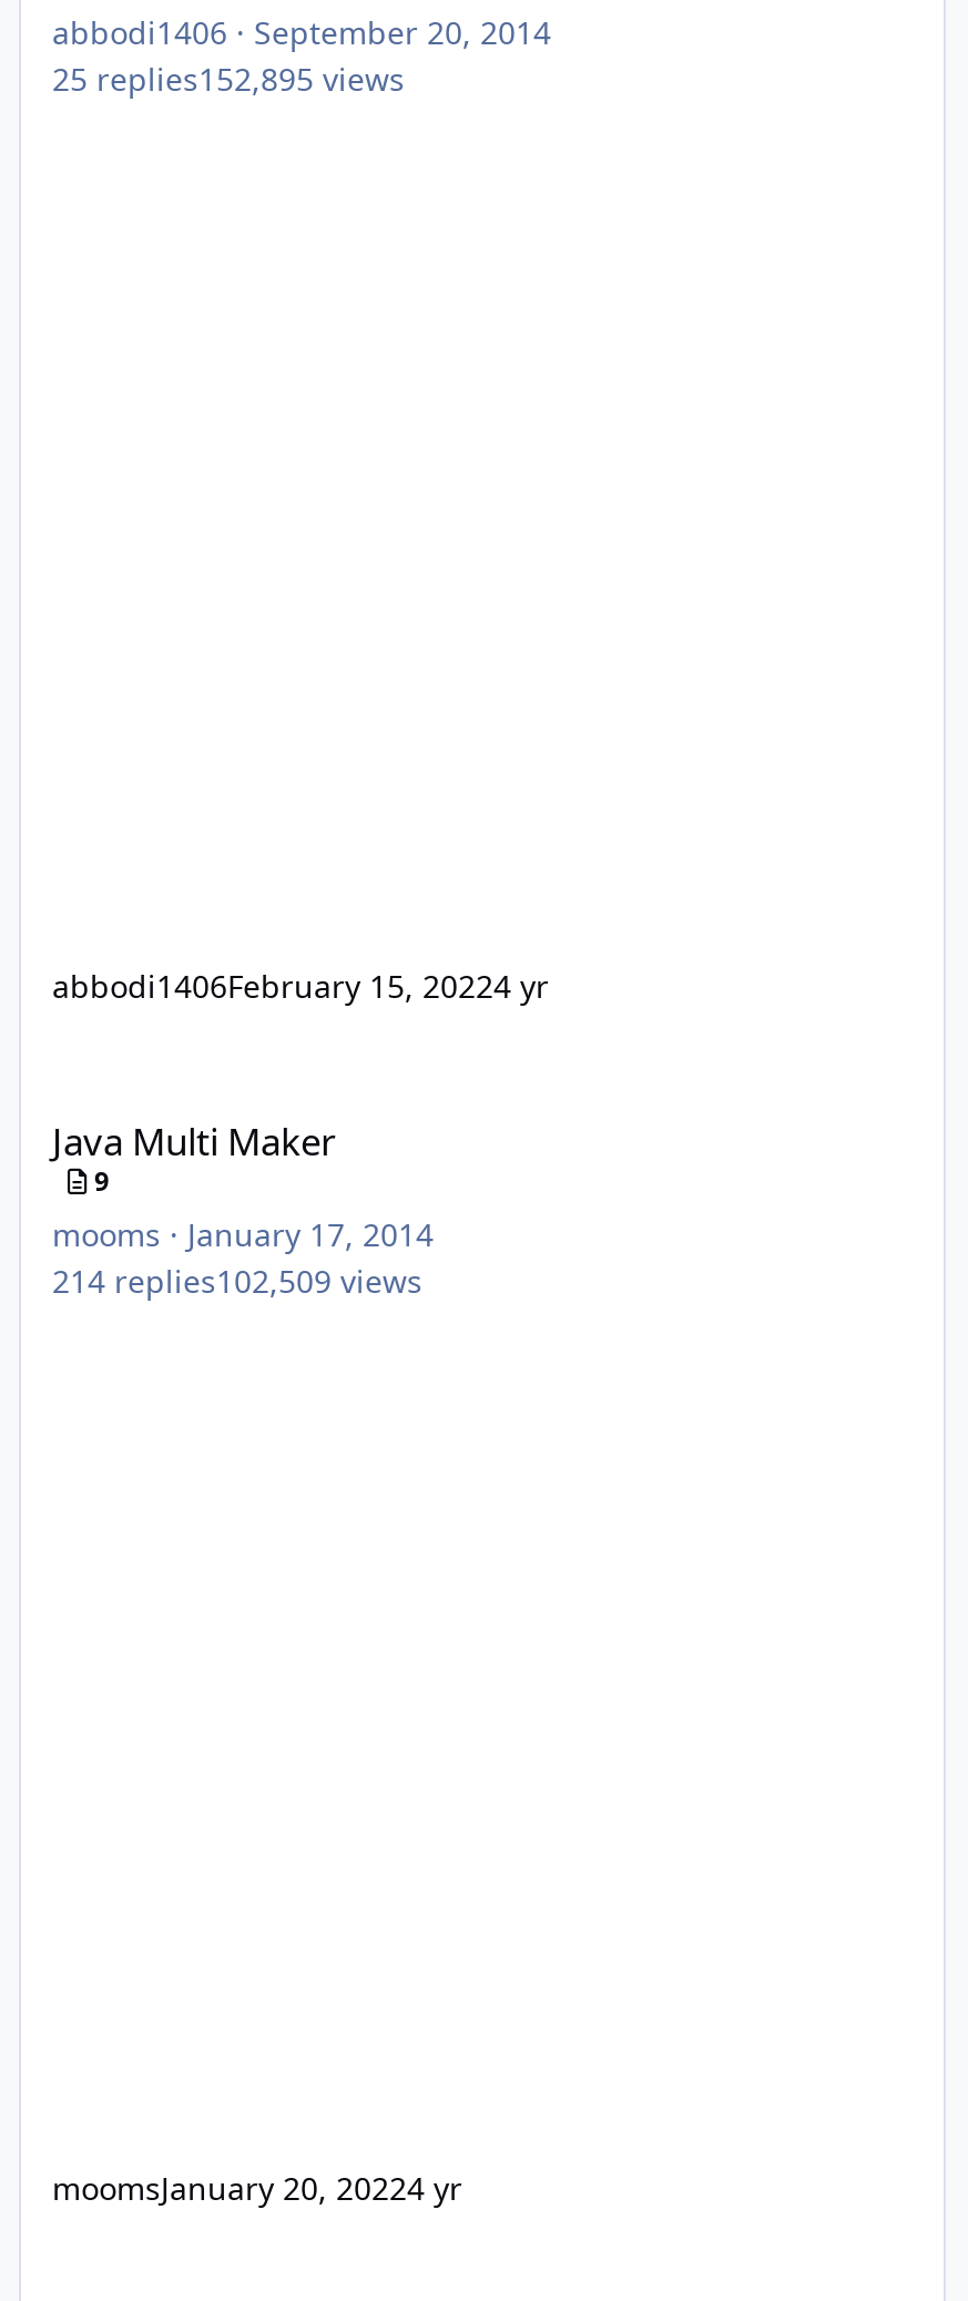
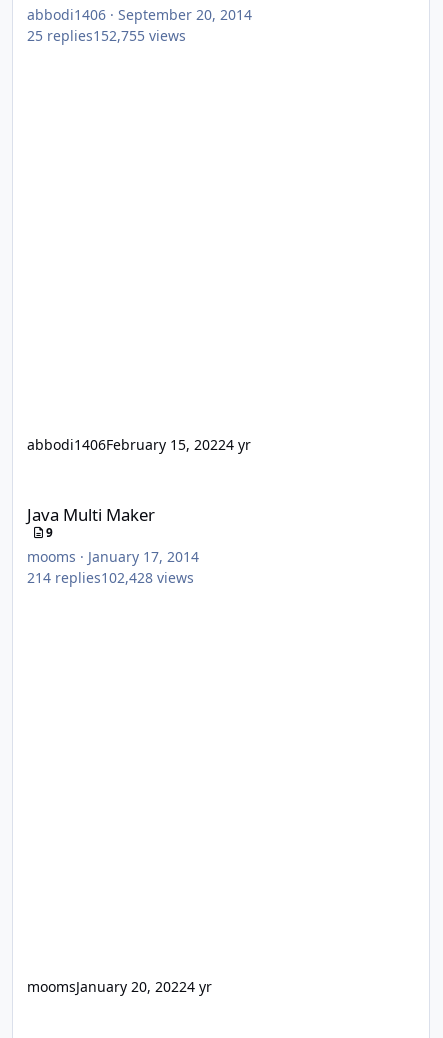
[52,57,405,99] 25 replies152,895 views -> [27,26,186,45] 25 replies152,755 views
[52,1259,422,1301] 214 replies102,509 views -> [27,568,194,587] 214 replies102,428 views

